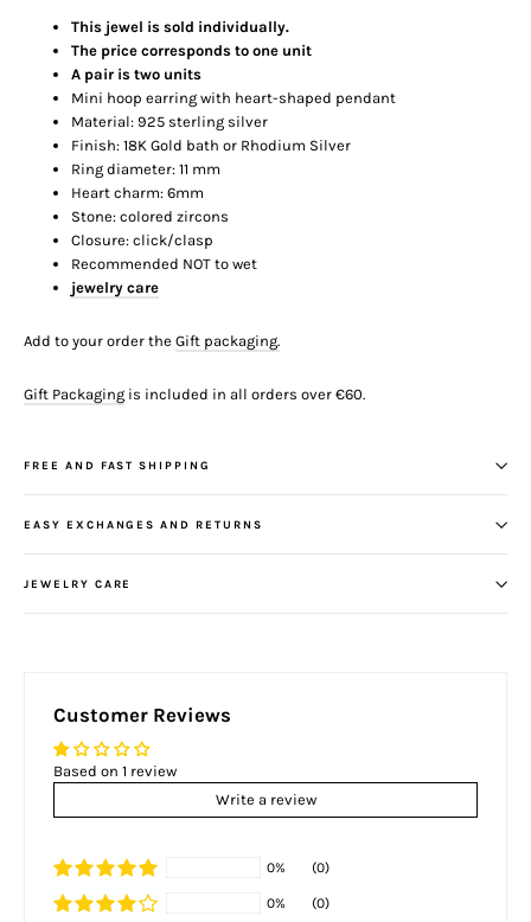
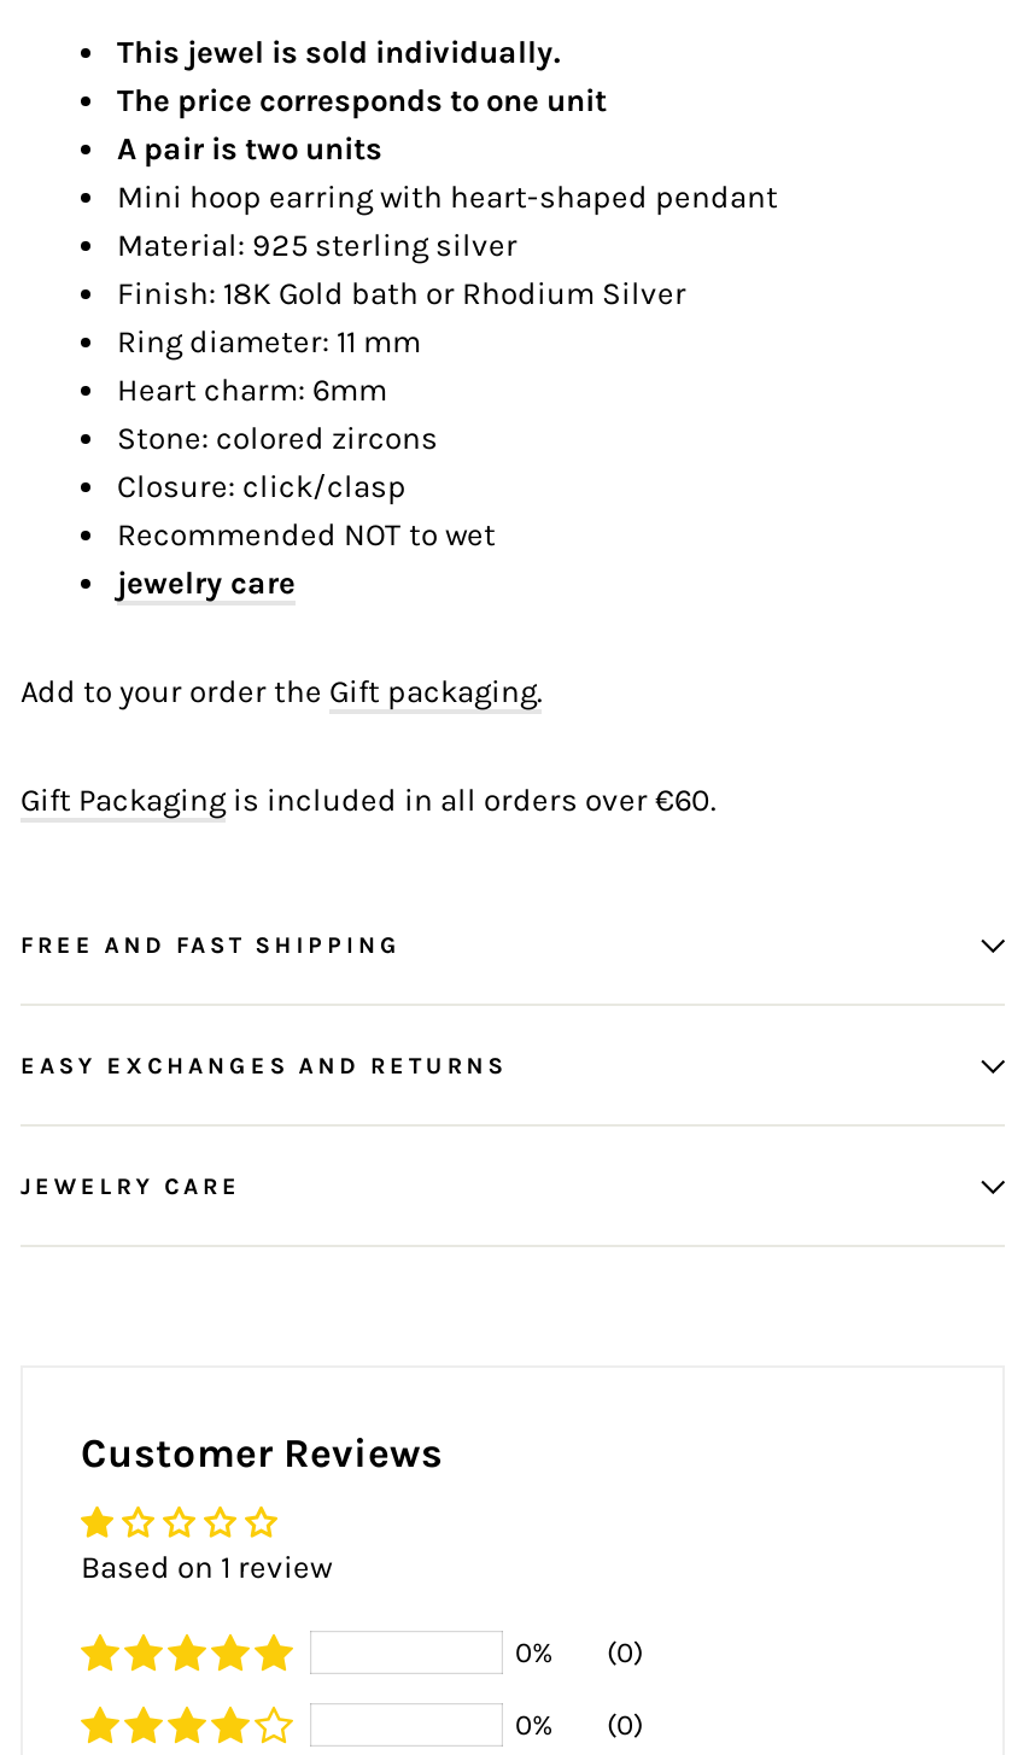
[215,791,316,808] Write a review -> none

